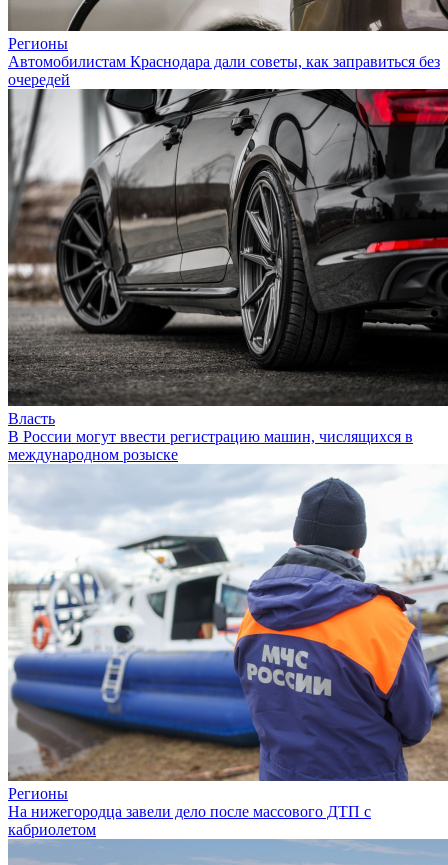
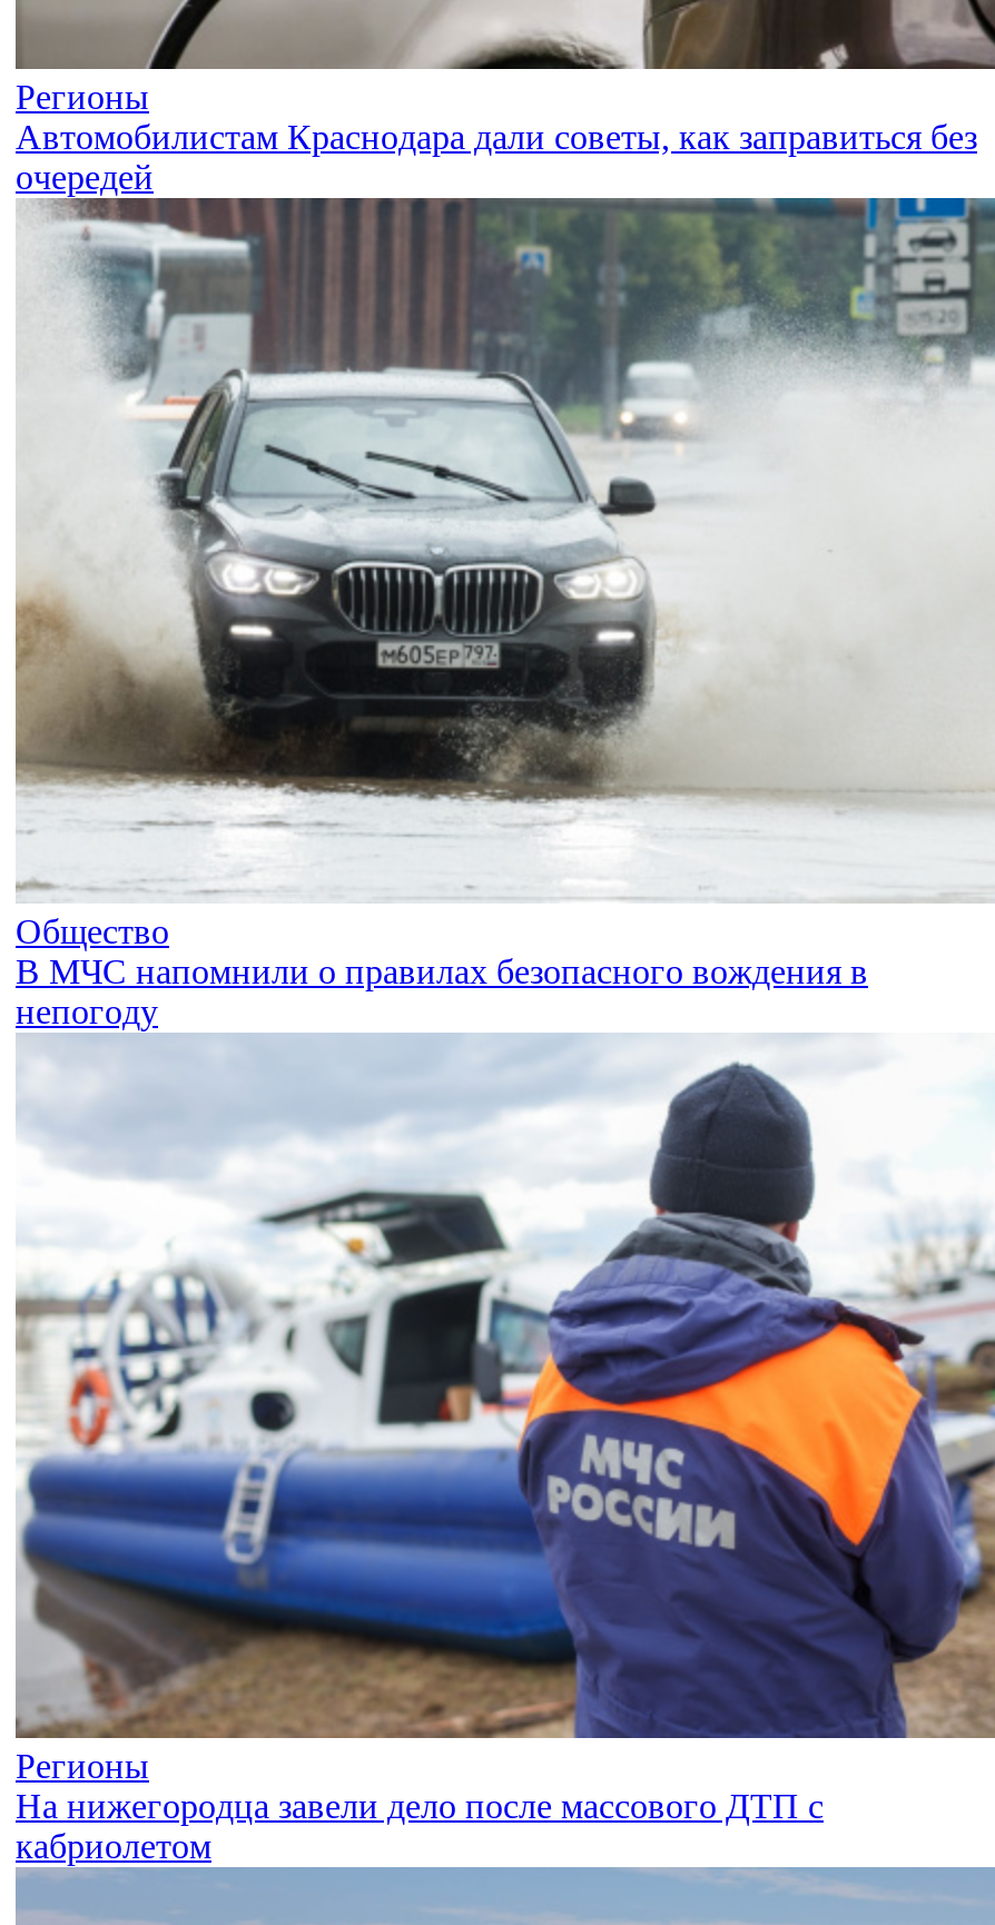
[7,88,445,463] [image] | Власть | В России могут ввести регистрацию машин, числящихся в | международном розыске -> [16,196,988,1030] [image] | Общество | В МЧС напомнили о правилах безопасного вождения в | непогоду

